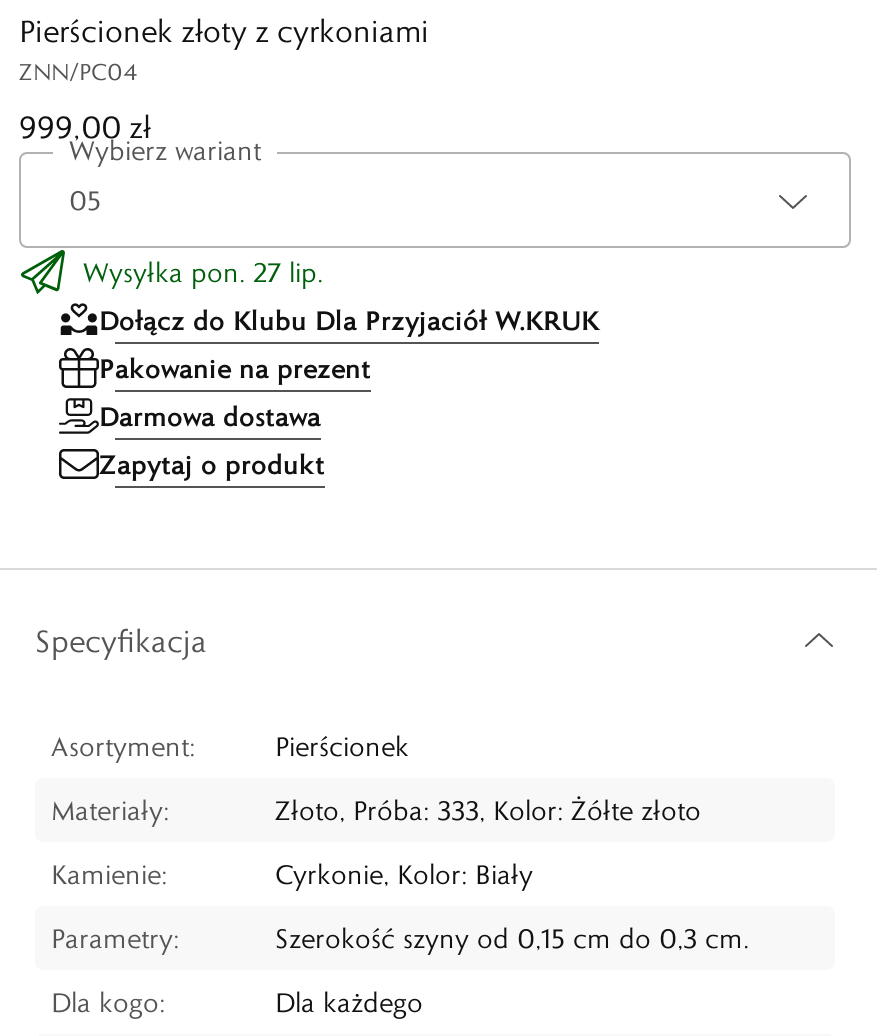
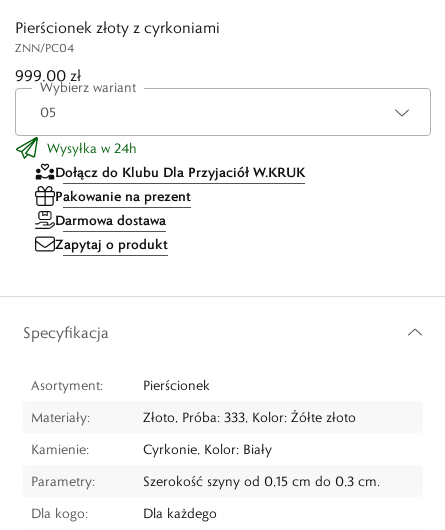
[83,254,323,290] Wysyłka pon. 27 lip. -> [47,139,137,157] Wysyłka w 24h

